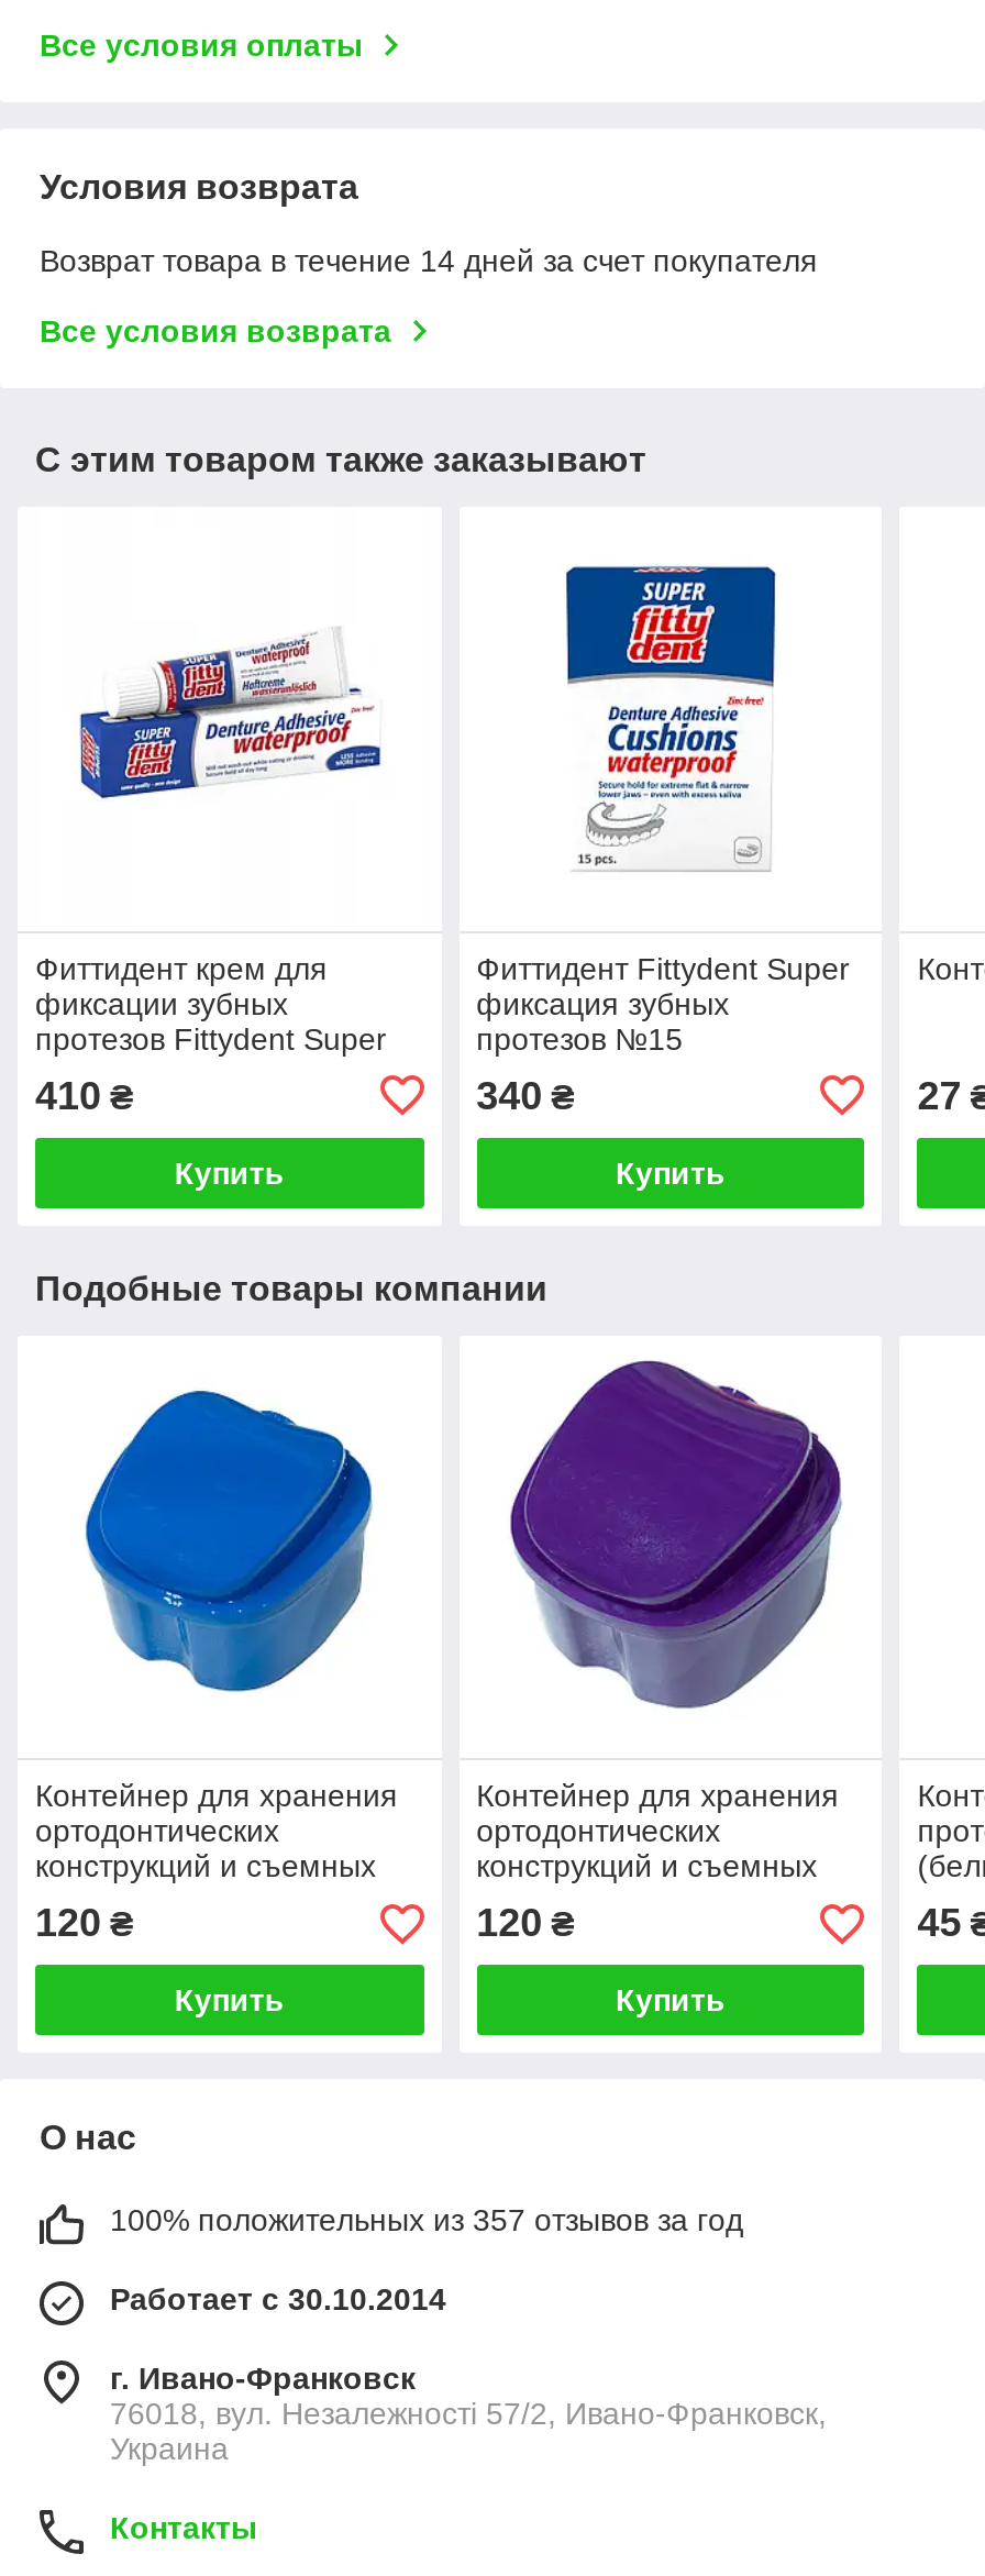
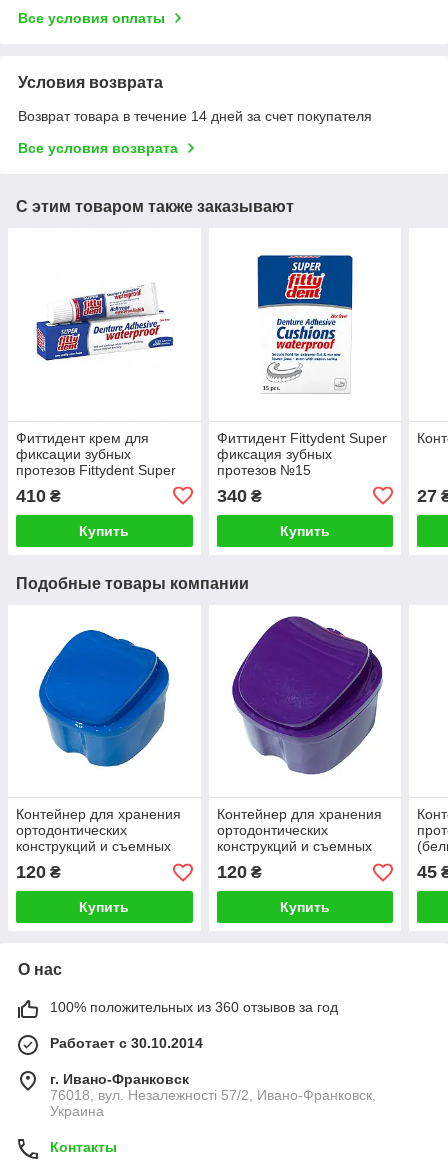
[110,2203,743,2238] 100% положительных из 357 отзывов за год -> [50,999,338,1015] 100% положительных из 360 отзывов за год

